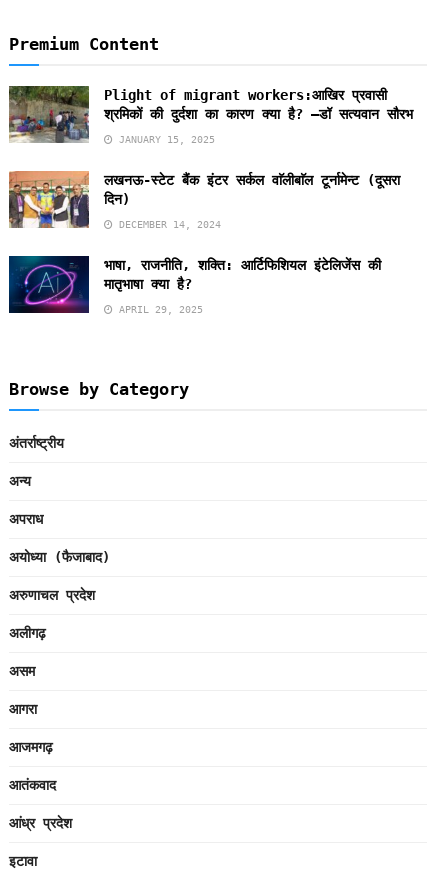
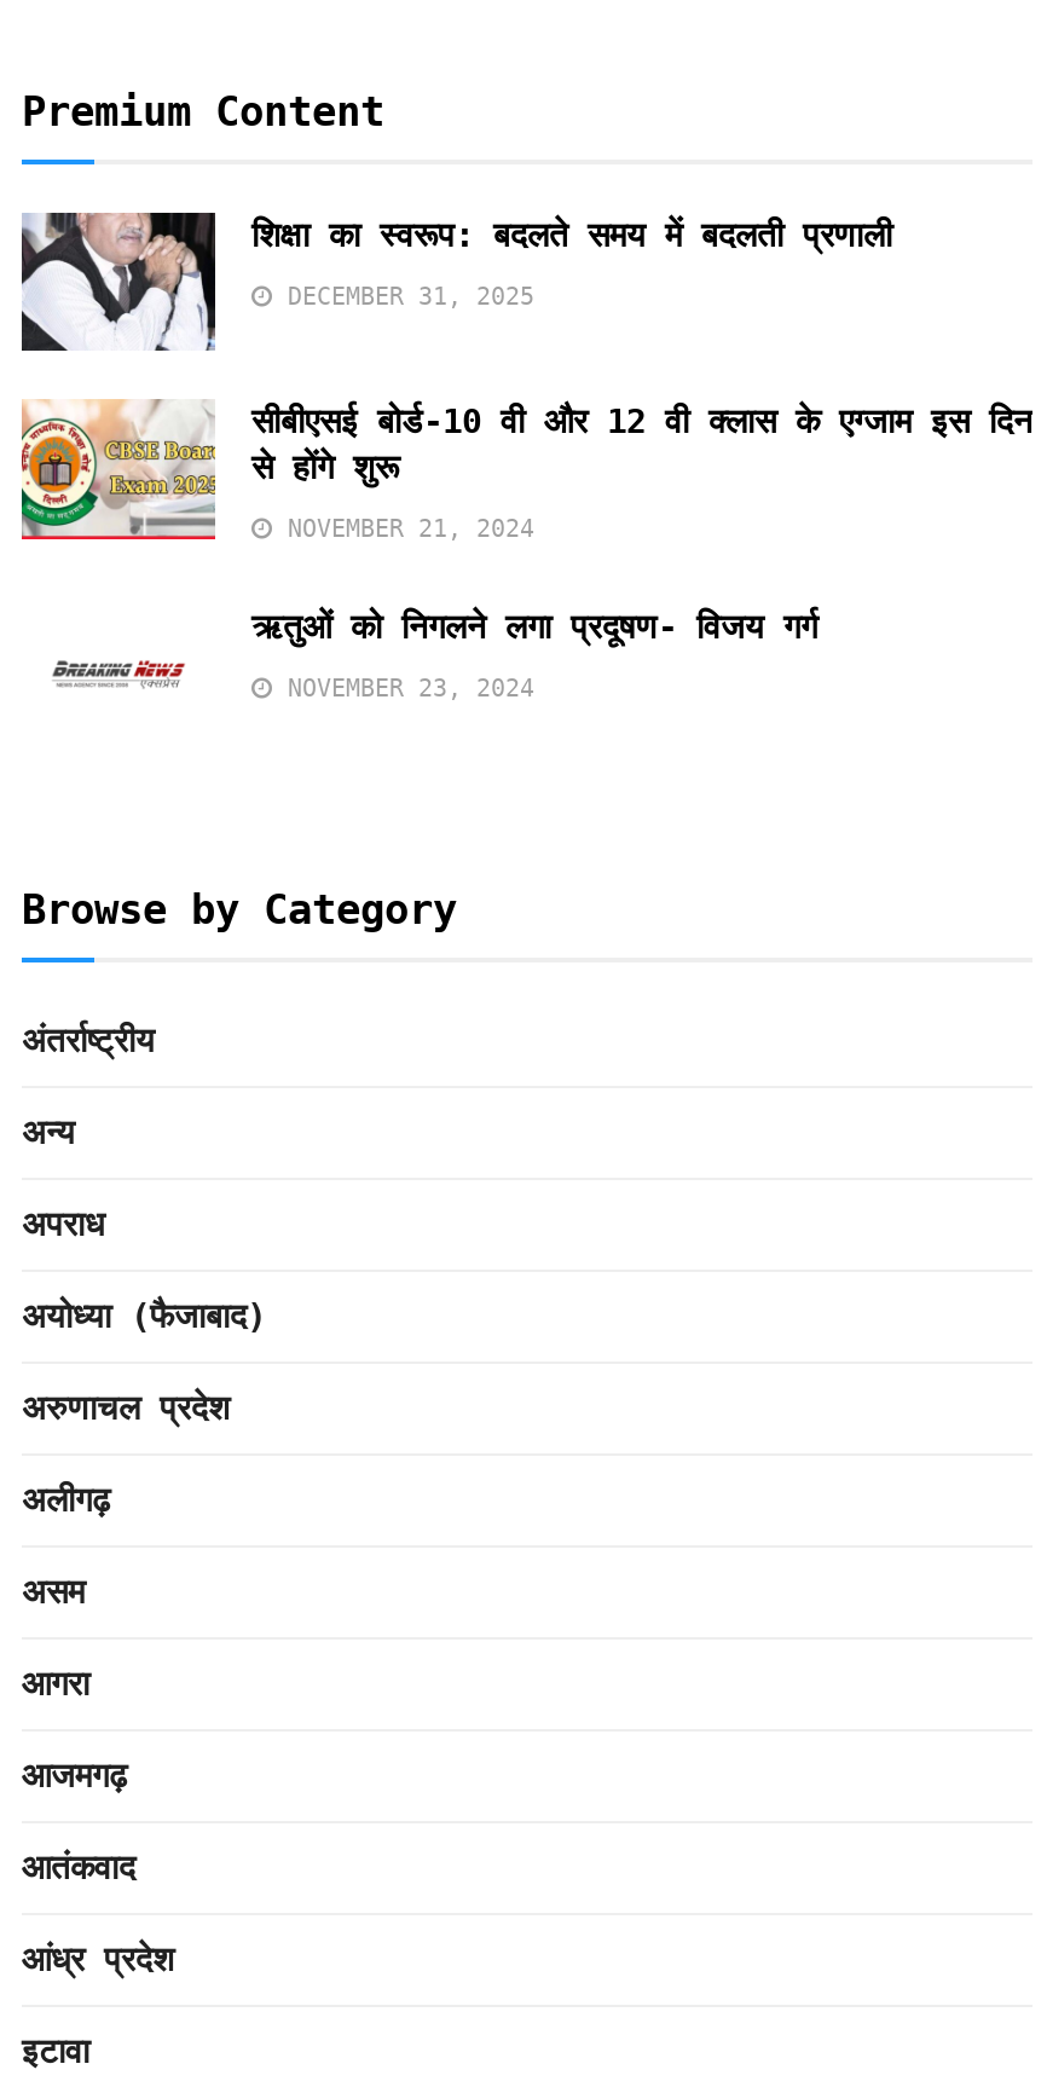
[8,85,413,144] [image] | Plight of migrant workers:आखिर प्रवासी | श्रमिकों की दुर्दशा का कारण क्या है? –डॉ सत्यवान सौरभ -> [19,210,912,353] [image] | शिक्षा का स्वरूप: बदलते समय में बदलती प्रणाली
[113,134,215,145] JANUARY 15, 2025 -> [273,283,534,310] DECEMBER 31, 2025
[8,170,400,229] [image] | लखनऊ-स्टेट बैंक इंटर सर्कल वाॅलीबाॅल टूर्नामेन्ट (दूसरा | दिन) -> [19,397,1032,542] [image] | सीबीएसई बोर्ड-10 वी और 12 वी क्लास के एग्जाम इस दिन | से होंगे शुरू
[113,219,221,230] DECEMBER 14, 2024 -> [273,516,534,543] NOVEMBER 21, 2024
[8,255,381,314] [image] | भाषा, राजनीति, शक्ति: आर्टिफिशियल इंटेलिजेंस की | मातृभाषा क्या है? -> [22,608,837,723] [image] | ऋतुओं को निगलने लगा प्रदूषण- विजय गर्ग
[113,304,203,315] APRIL 29, 2025 -> [273,676,534,702] NOVEMBER 23, 2024

